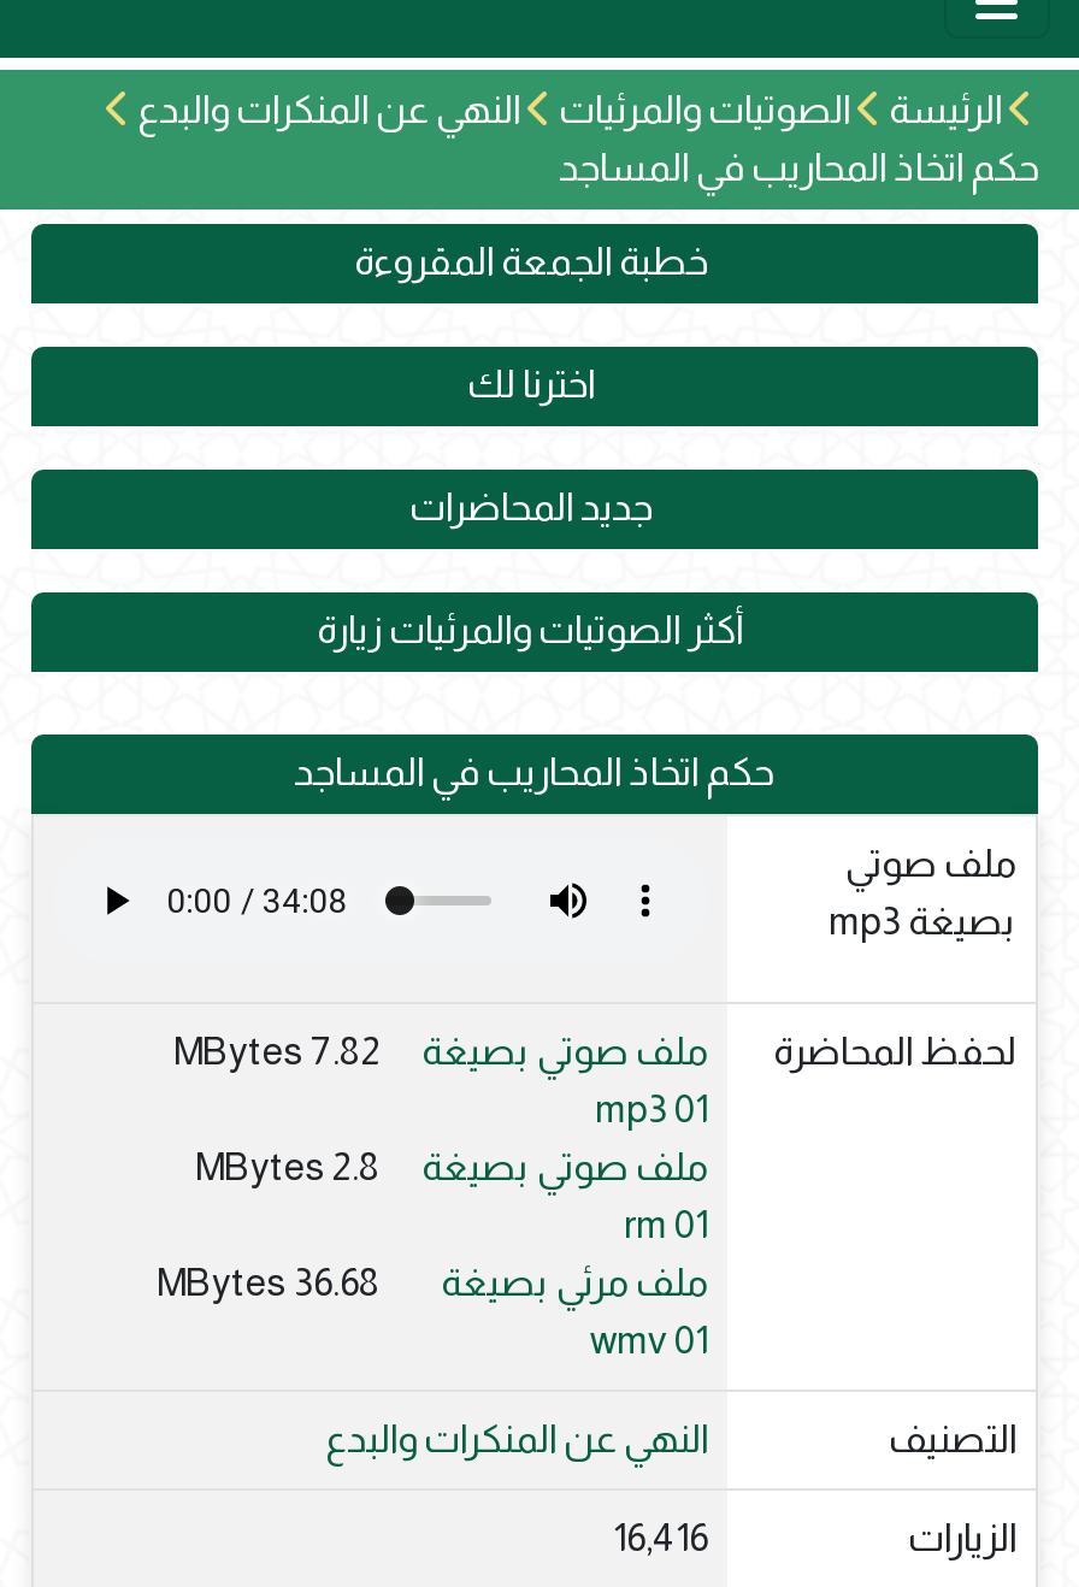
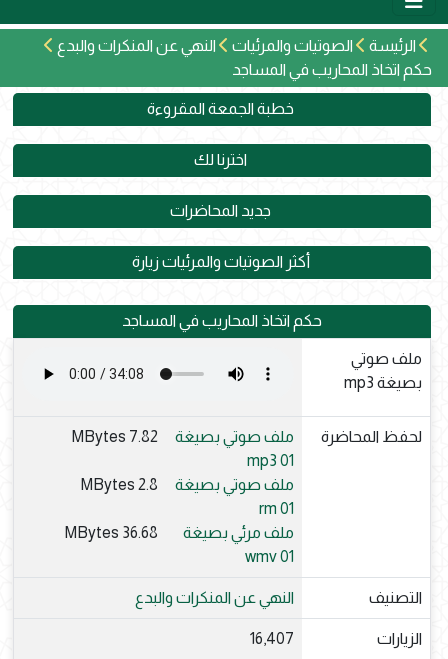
[614,1518,708,1559] 16,416 -> [250,630,294,647] 16,407

